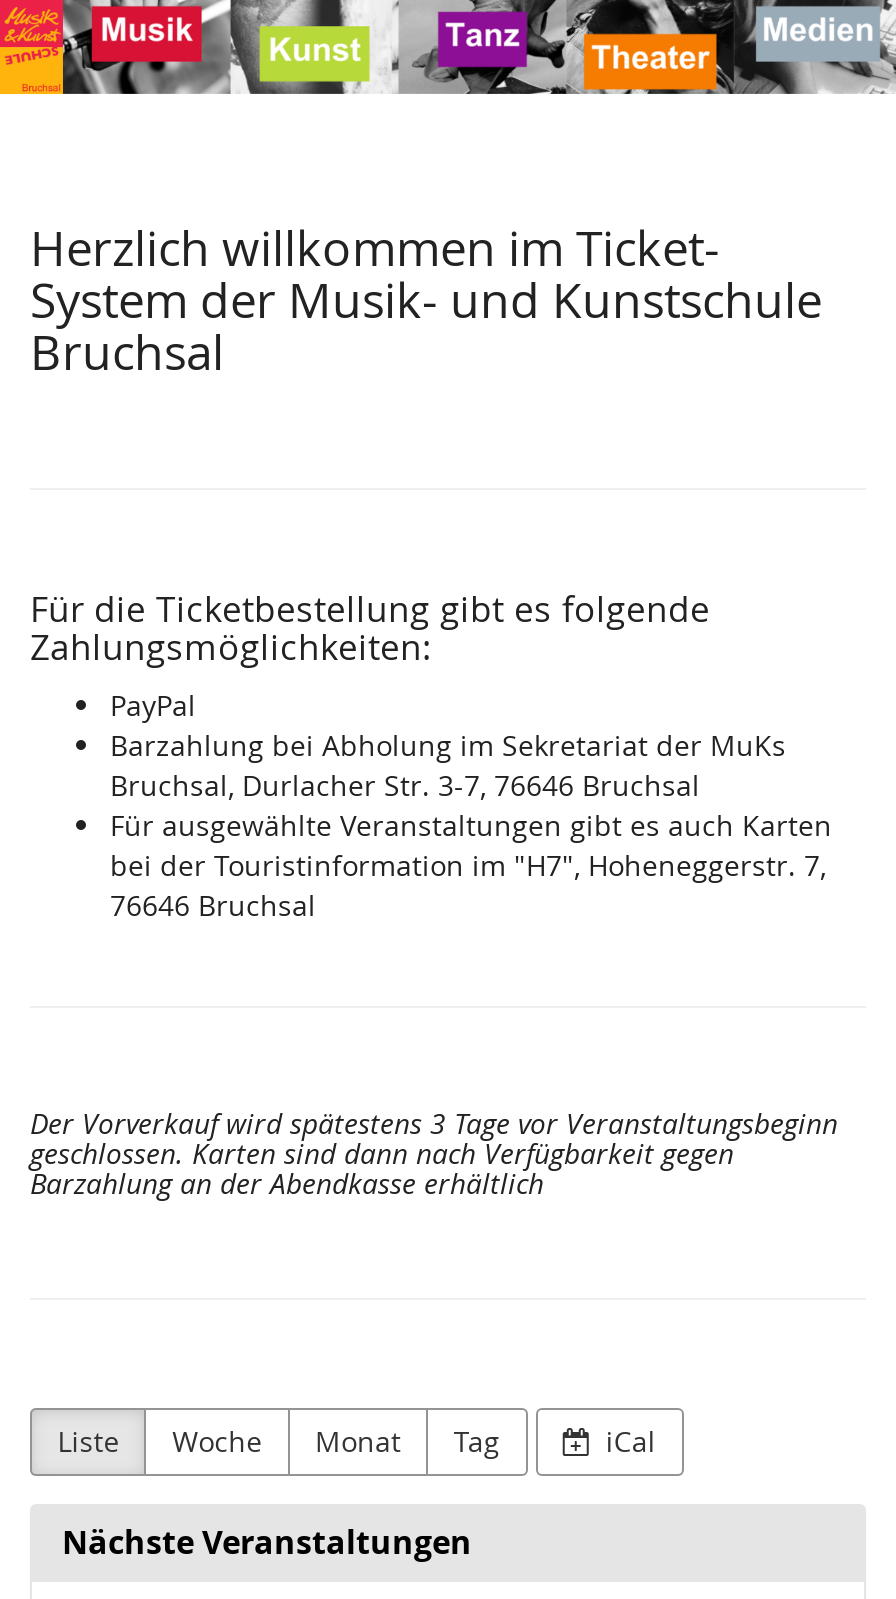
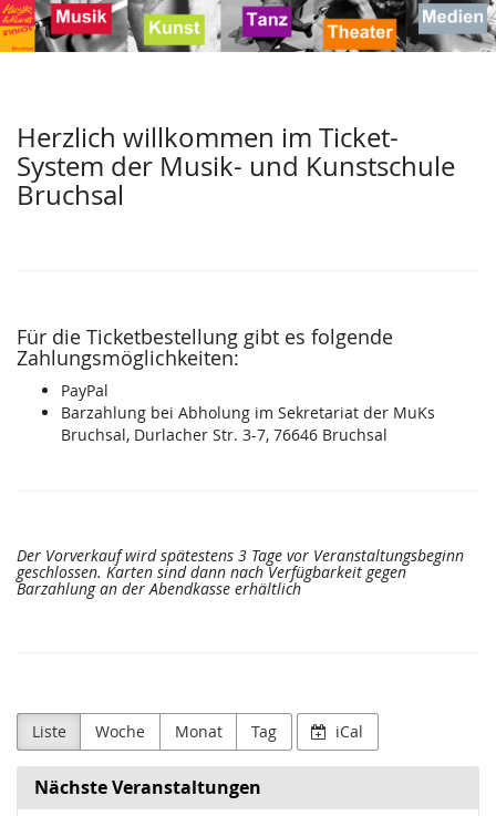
[110,806,832,924] Für ausgewählte Veranstaltungen gibt es auch Karten | bei der Touristinformation im "H7", Hoheneggerstr. 7, | 76646 Bruchsal -> none

